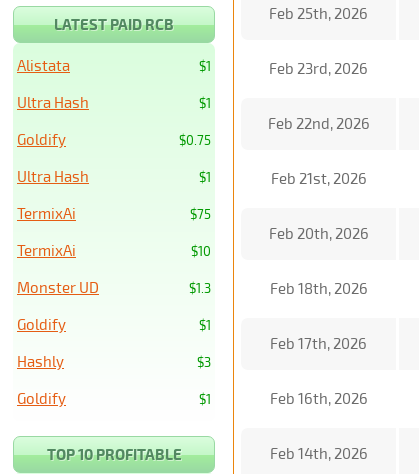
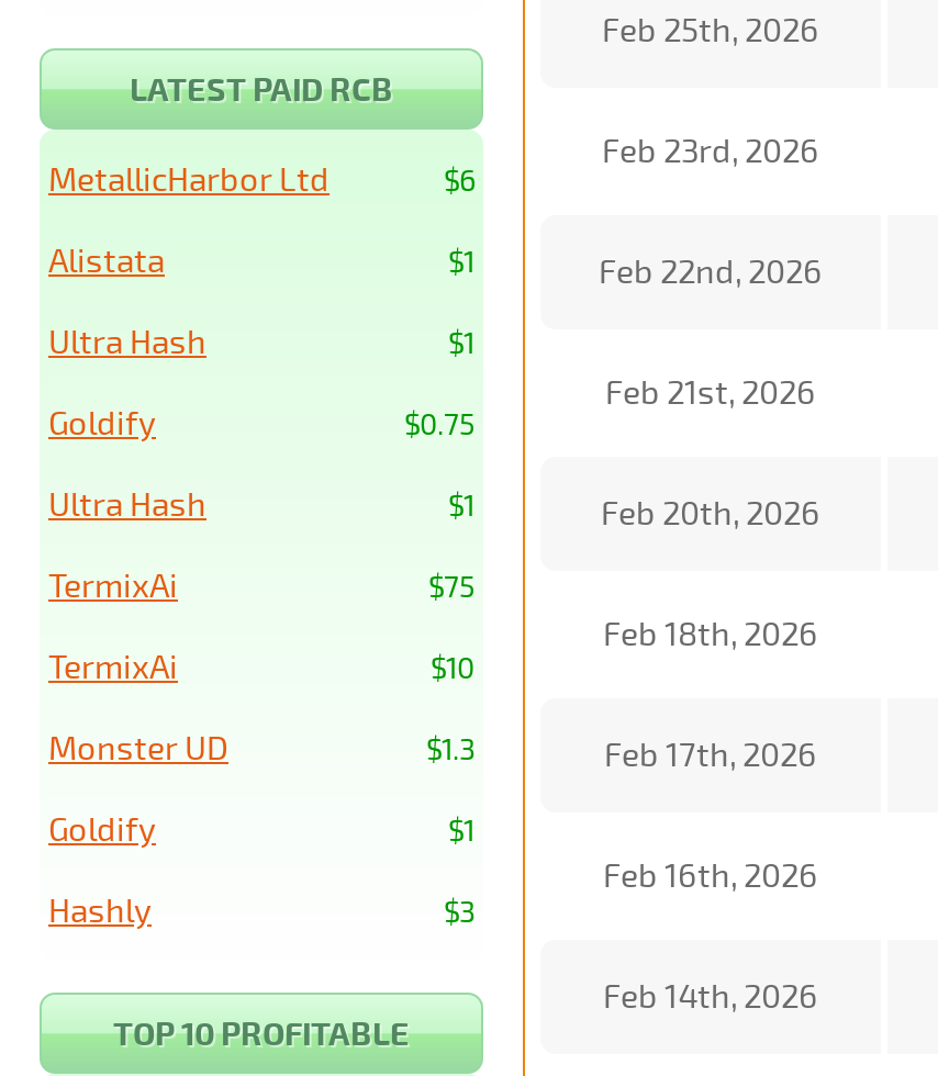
moved [17,56,211,370] -> [48,239,474,929]: $1 | Alistata | $1 | ... | $3 | Hashly
none -> [48,158,474,198] $6 | MetallicHarbor Ltd
[17,389,211,407] $1 | Goldify -> none

